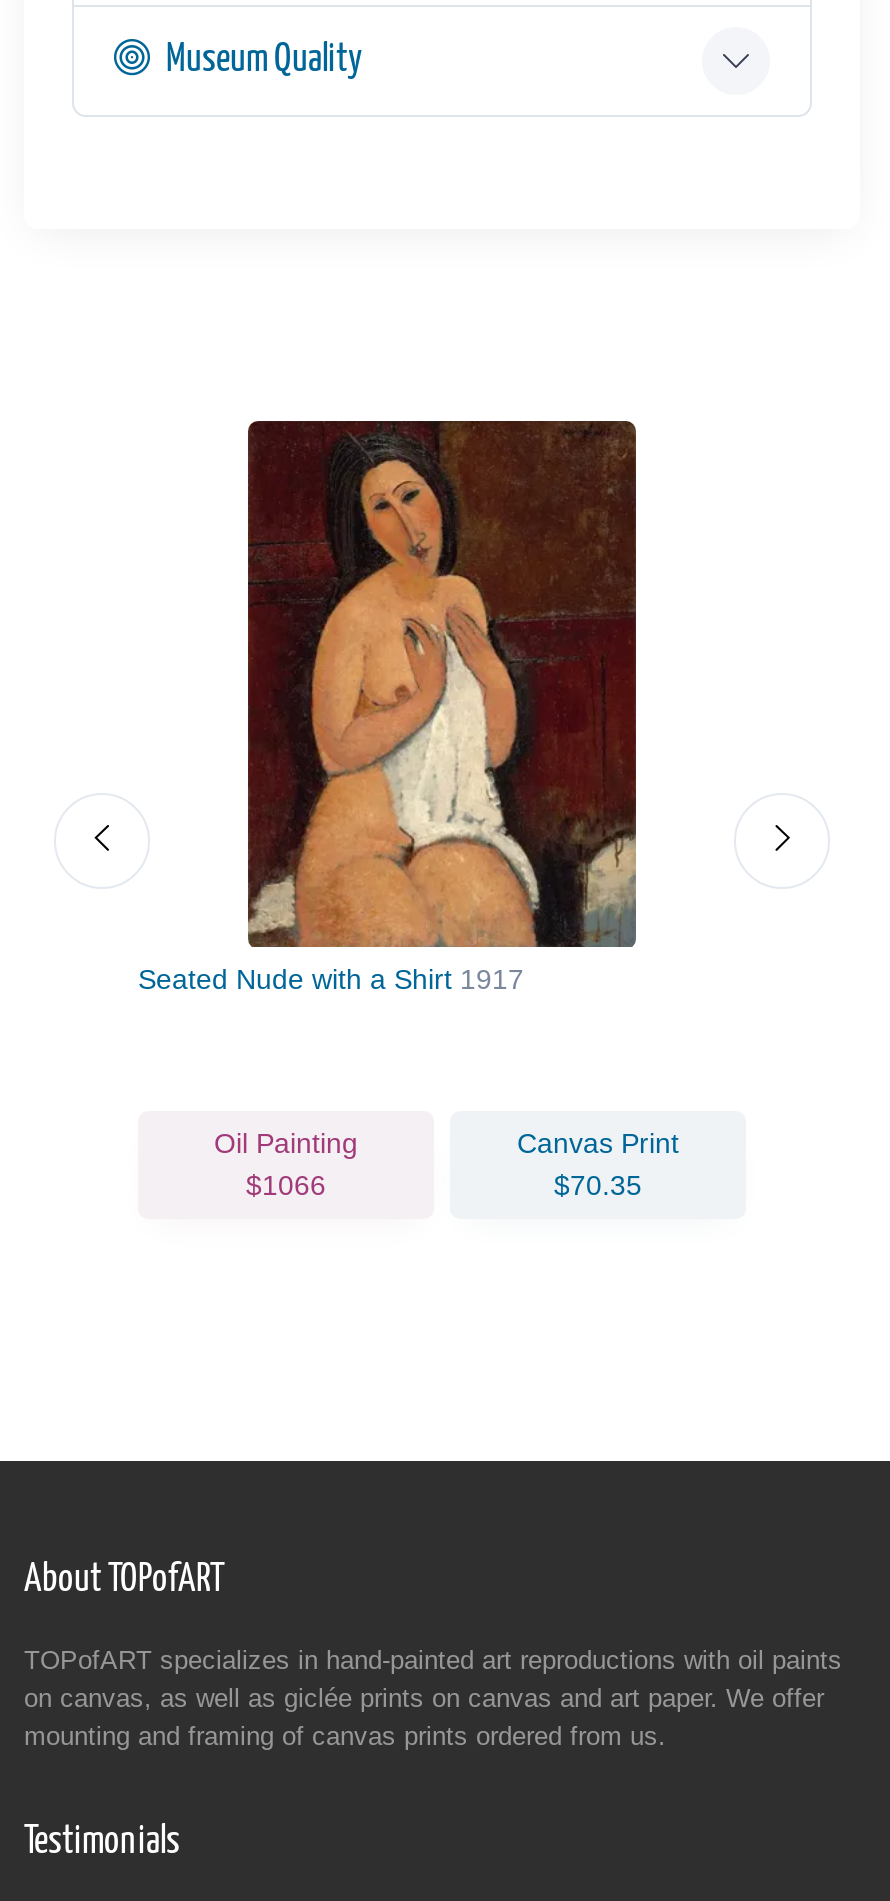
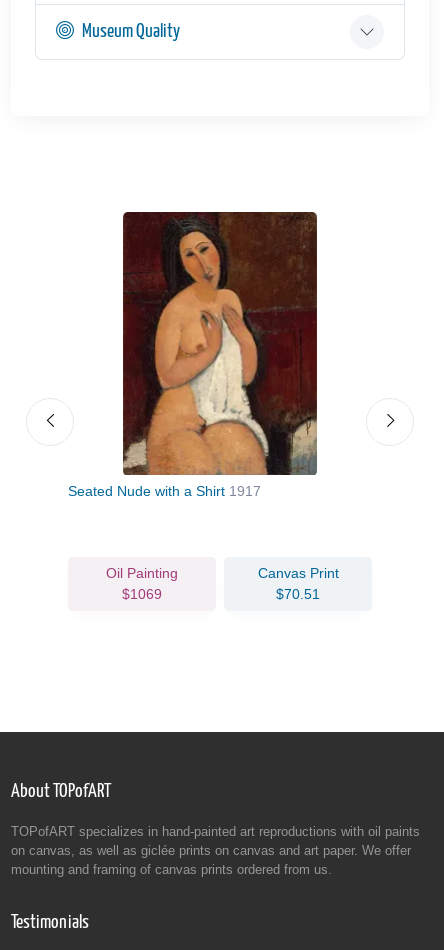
[246,1169,326,1201] $1066 -> [122,586,162,602] $1069
[554,1169,642,1201] $70.35 -> [276,586,320,602] $70.51

